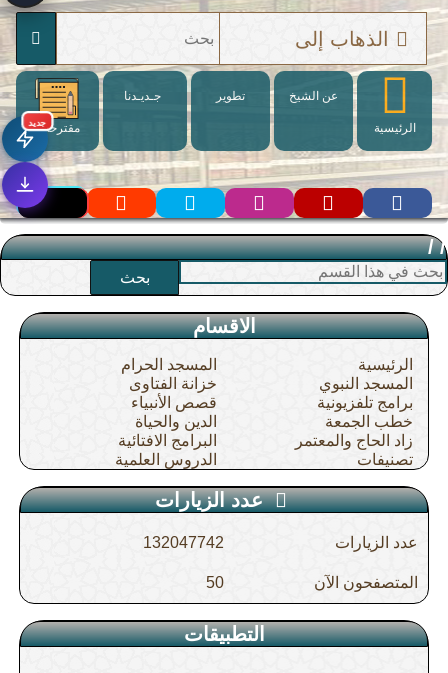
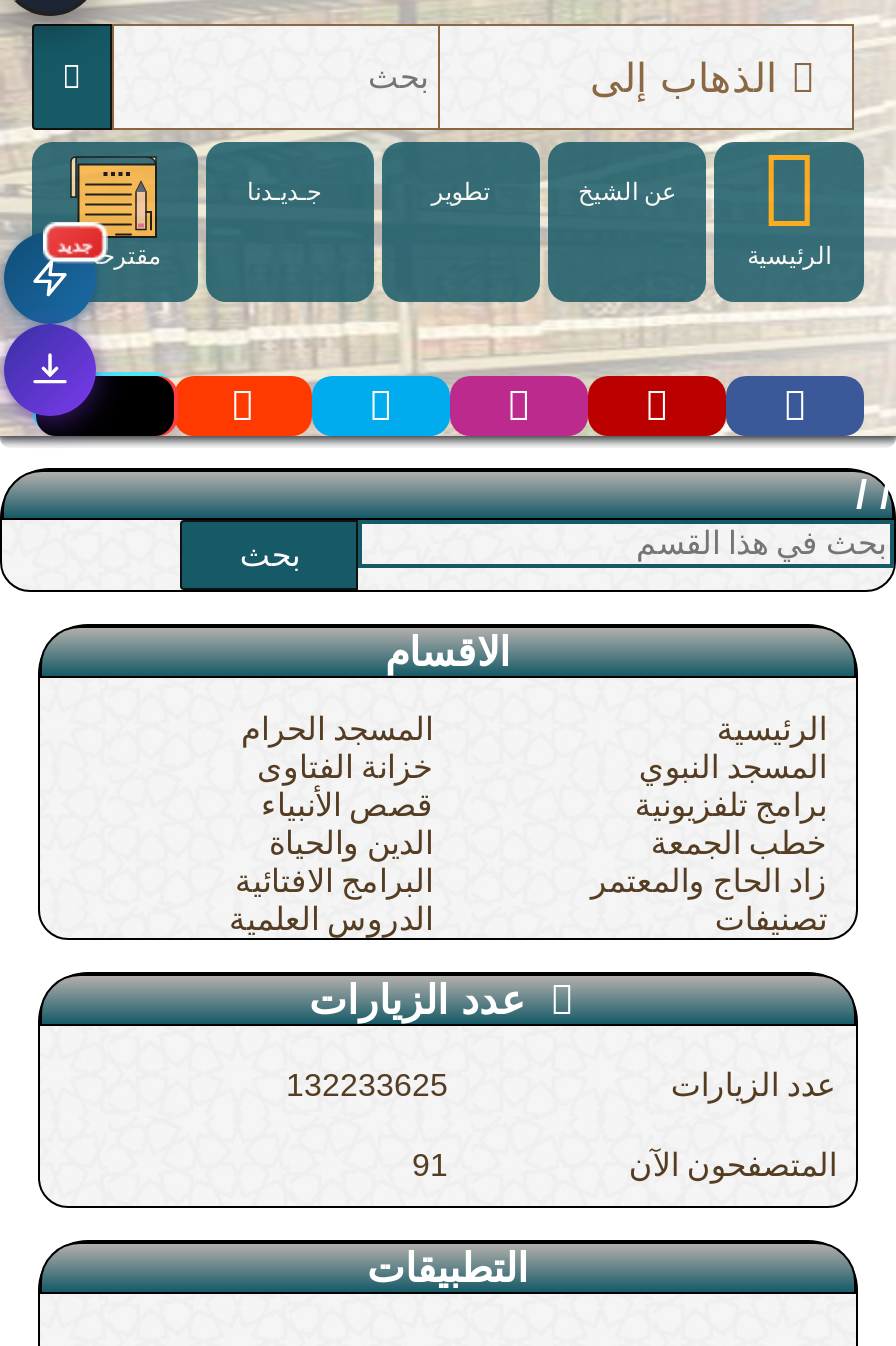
[143,534,224,551] 132047742 -> [286,1068,448,1102] 132233625
[206,574,224,591] 50 -> [412,1148,448,1182] 91

